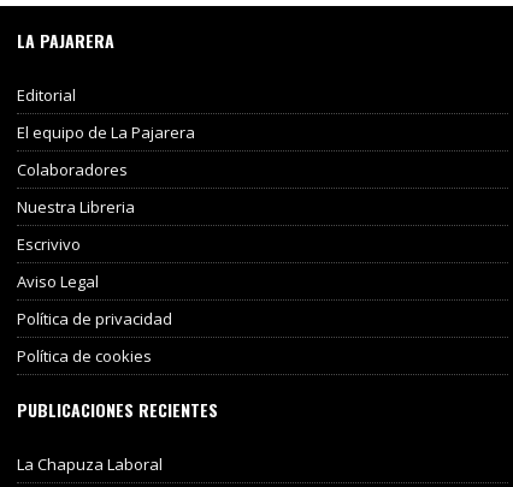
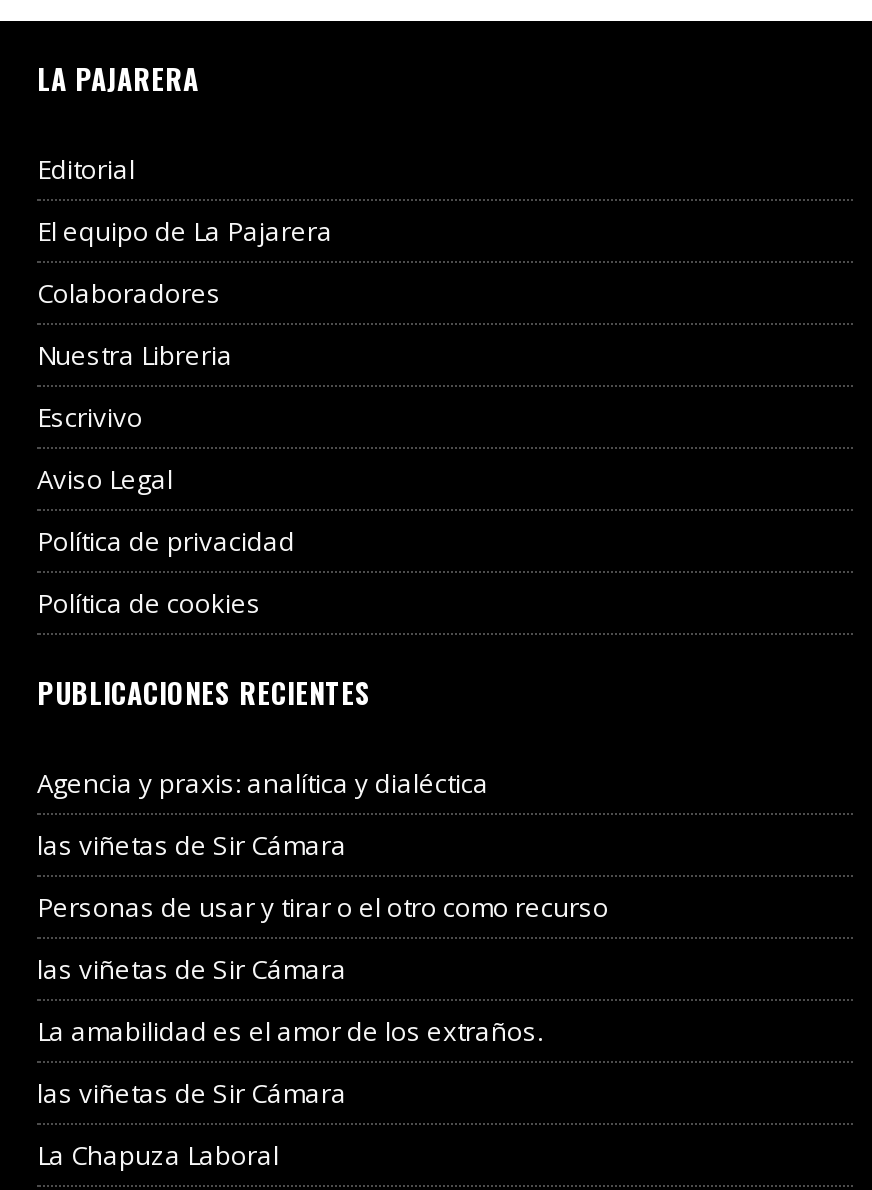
none -> [37,765,609,1111] Agencia y praxis: analítica y dialéctica | las viñetas de Sir Cámara | Personas de usar y tirar o el otro como recurso | las viñetas de Sir Cámara | La amabilidad es el amor de los extraños. | las viñetas de Sir Cámara

